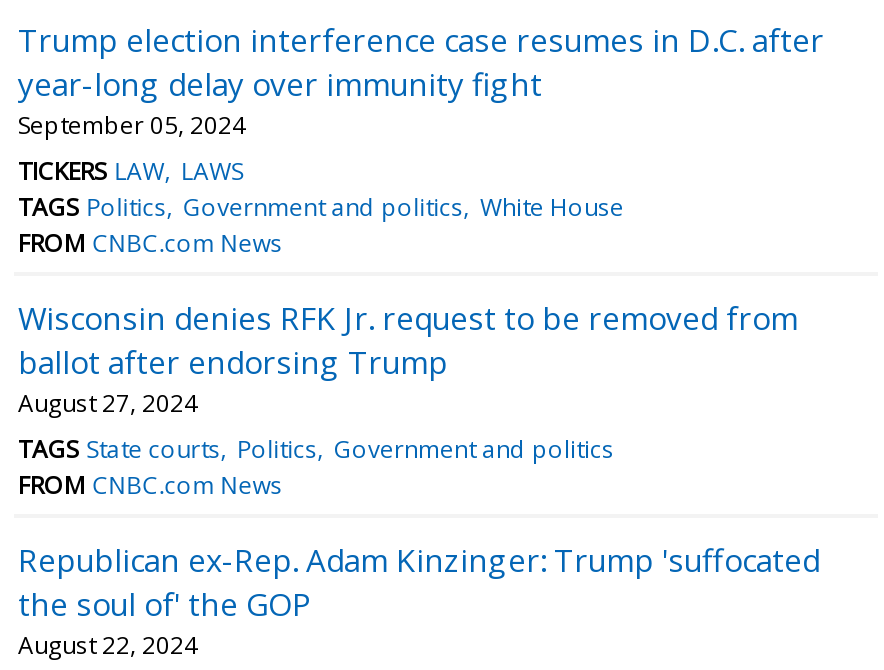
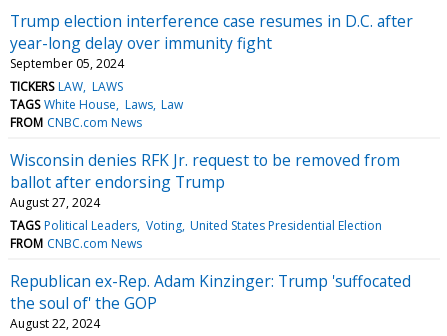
[18,190,624,224] TAGS Politics Government and politics White House -> [10,96,183,113] TAGS White House Laws Law
[18,432,614,466] TAGS State courts Politics Government and politics -> [10,217,382,234] TAGS Political Leaders Voting United States Presidential Election

